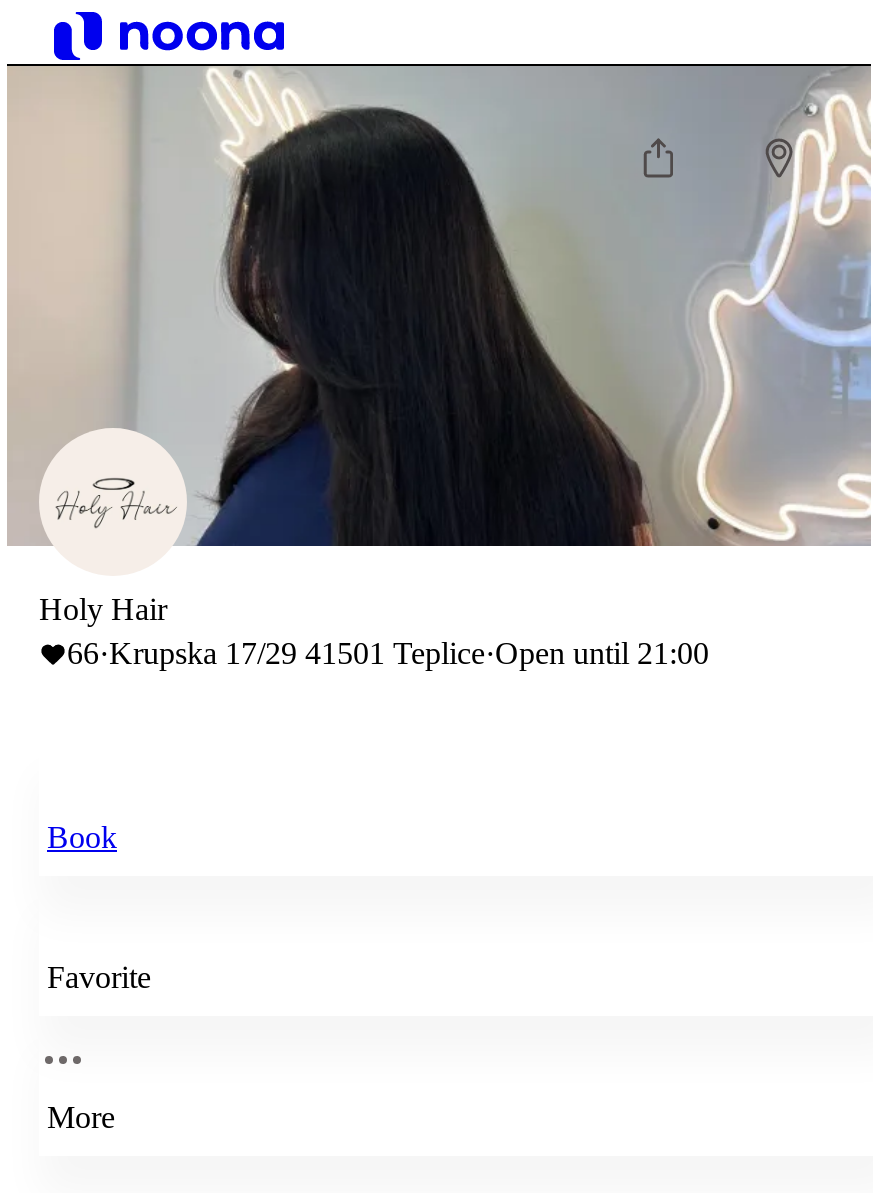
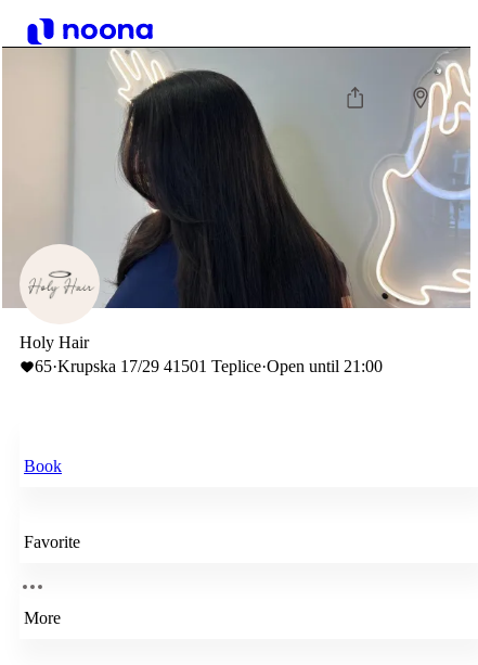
[67,636,709,670] 66·Krupska 17/29 41501 Teplice·Open until 21:00 -> [35,357,383,375] 65·Krupska 17/29 41501 Teplice·Open until 21:00

